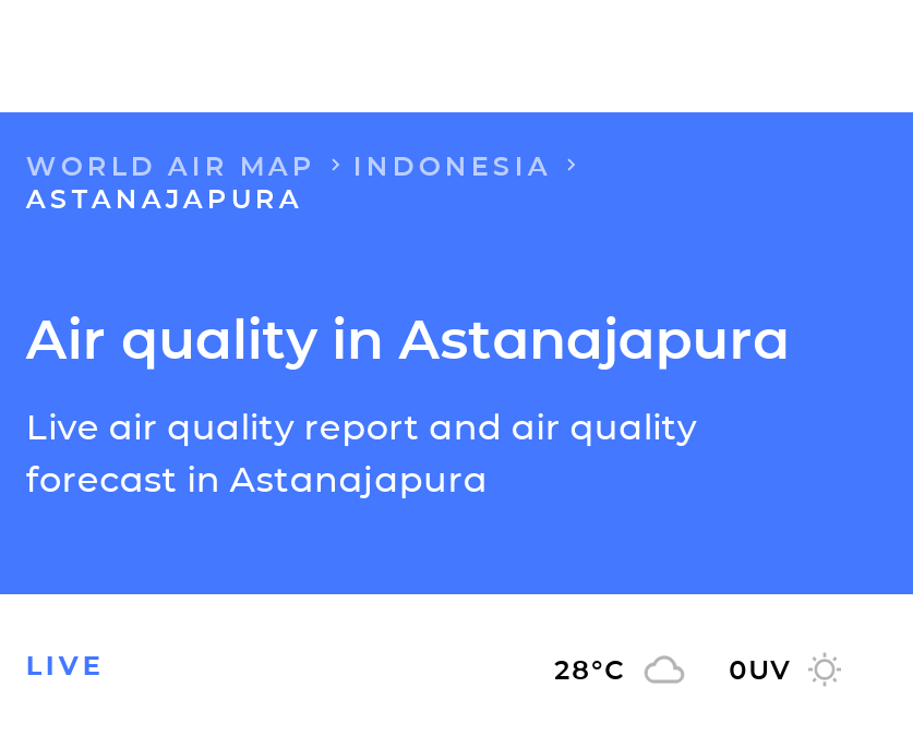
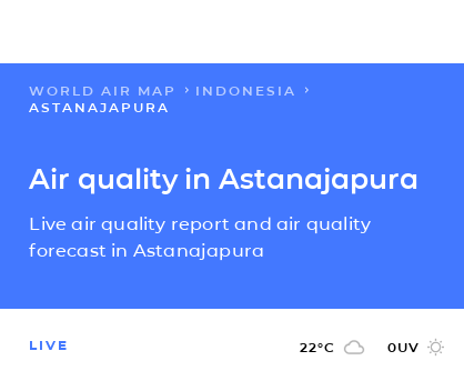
[555,653,627,686] 28°C -> [299,339,335,355] 22°C

